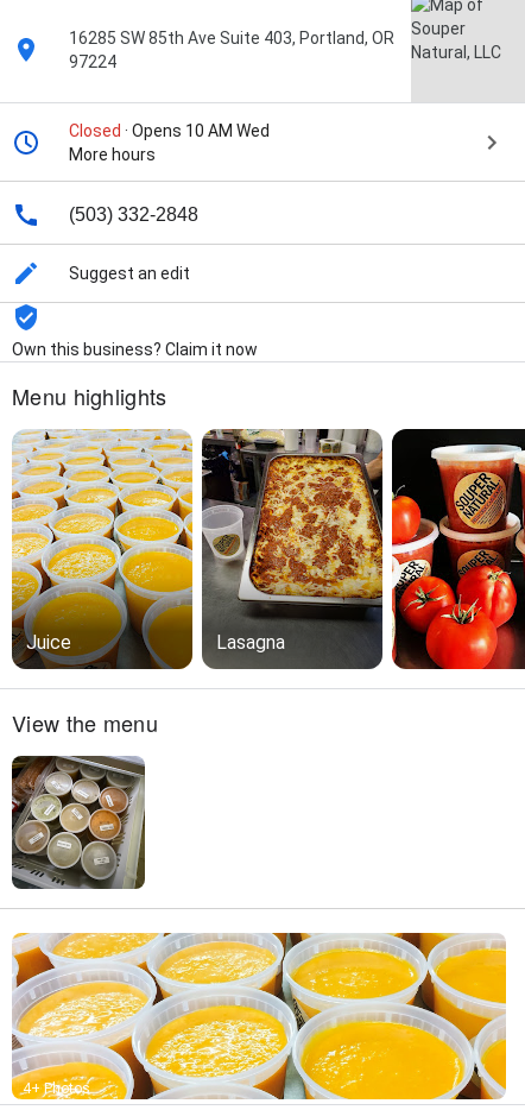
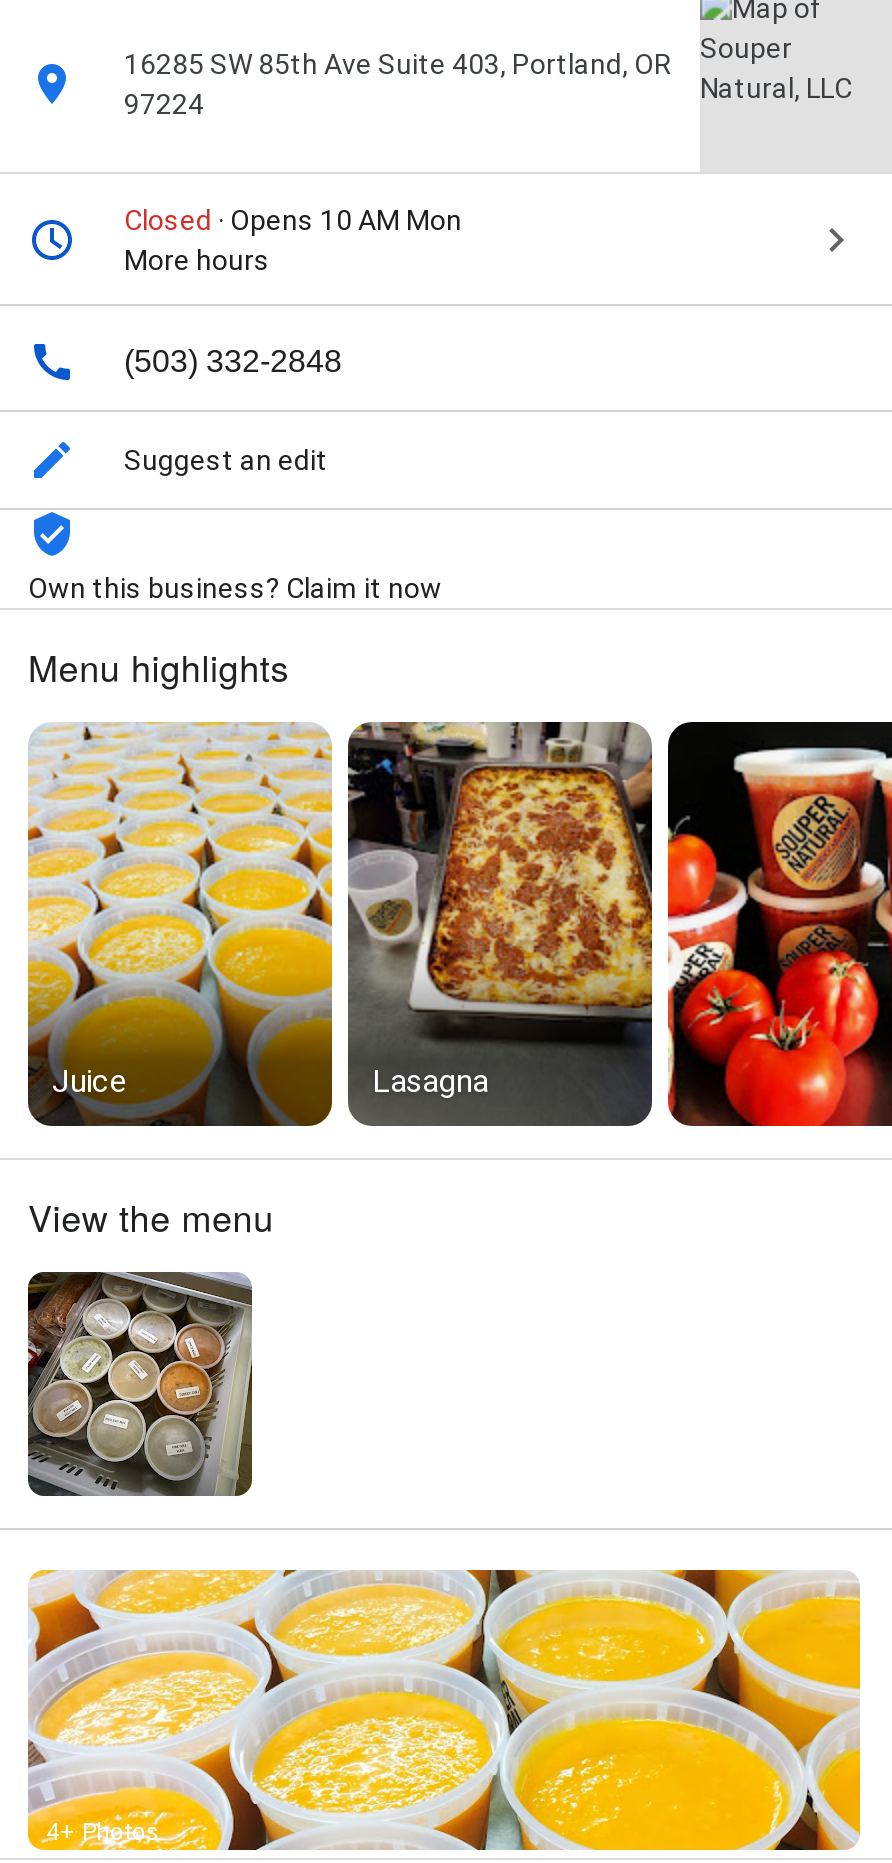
[69,121,270,140] Closed · Opens 10 AM Wed -> [124,204,462,236] Closed · Opens 10 AM Mon

